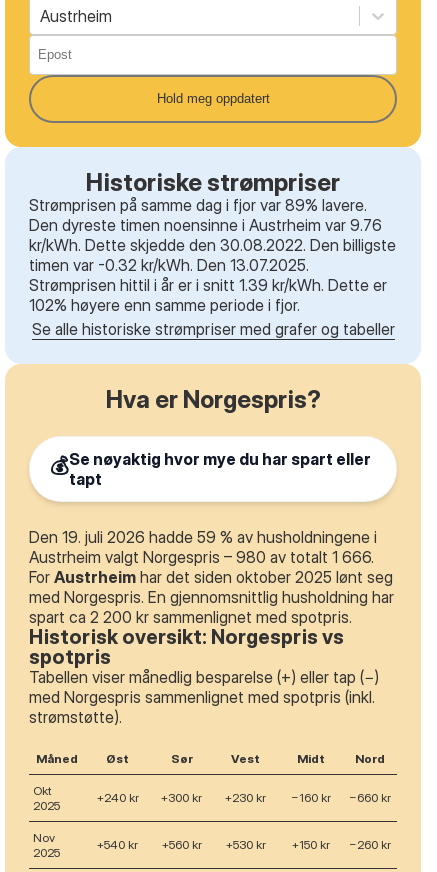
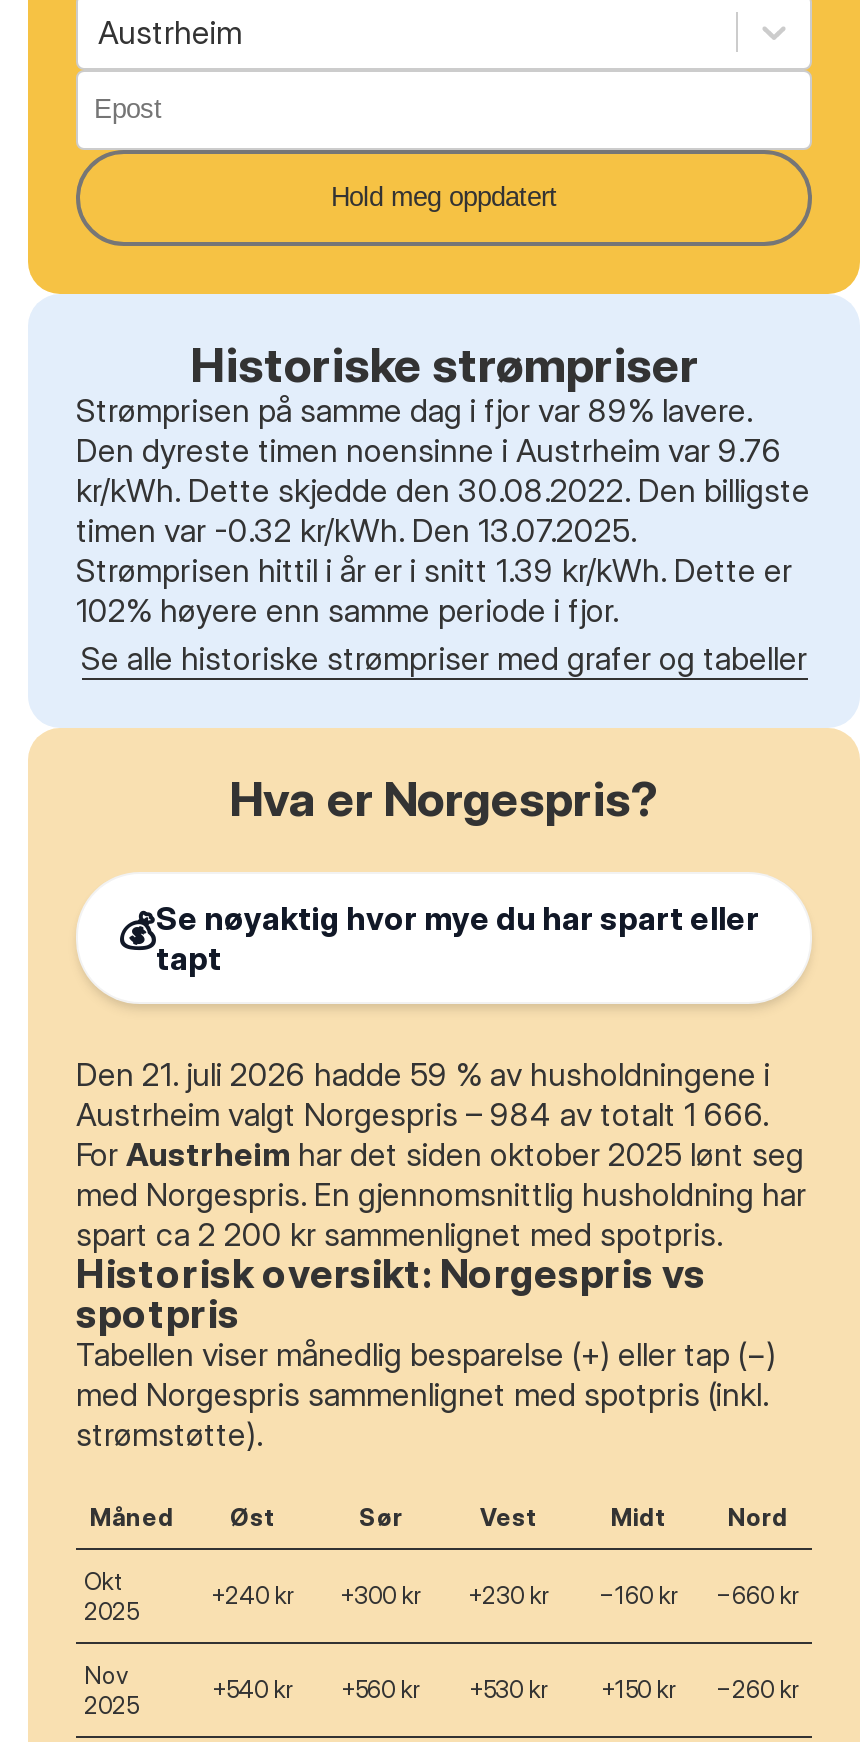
[29,527,377,547] Den 19. juli 2026 hadde 59 % av husholdningene i -> [76,1054,770,1094] Den 21. juli 2026 hadde 59 % av husholdningene i
[29,547,374,567] Austrheim valgt Norgespris – 980 av totalt 1 666. -> [76,1094,768,1134] Austrheim valgt Norgespris – 984 av totalt 1 666.

